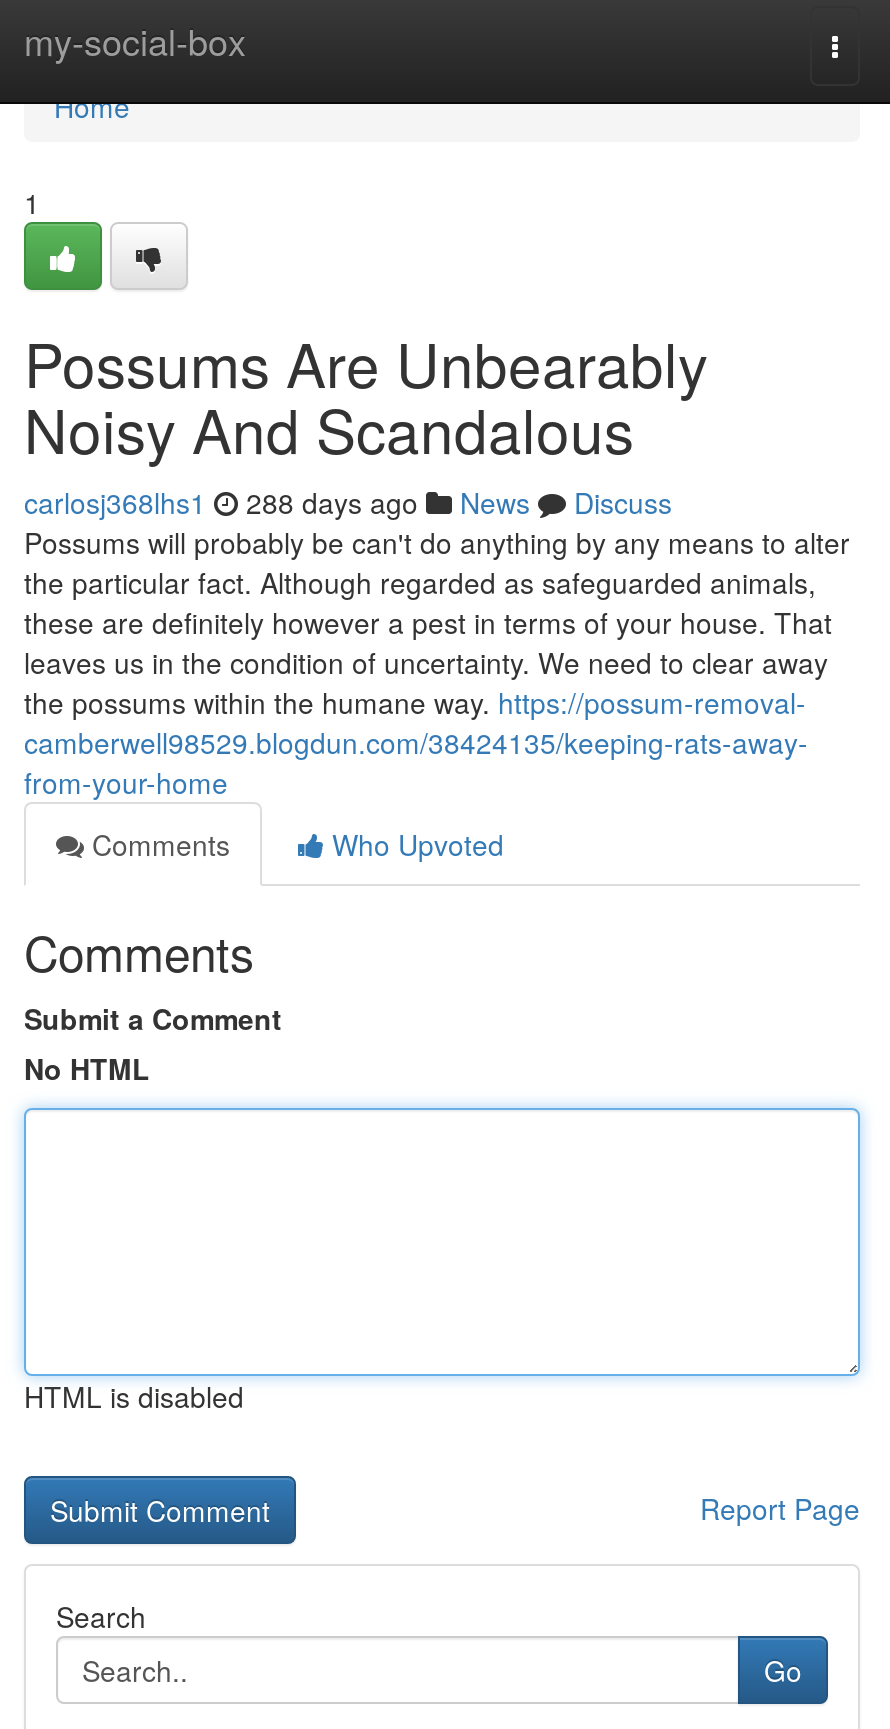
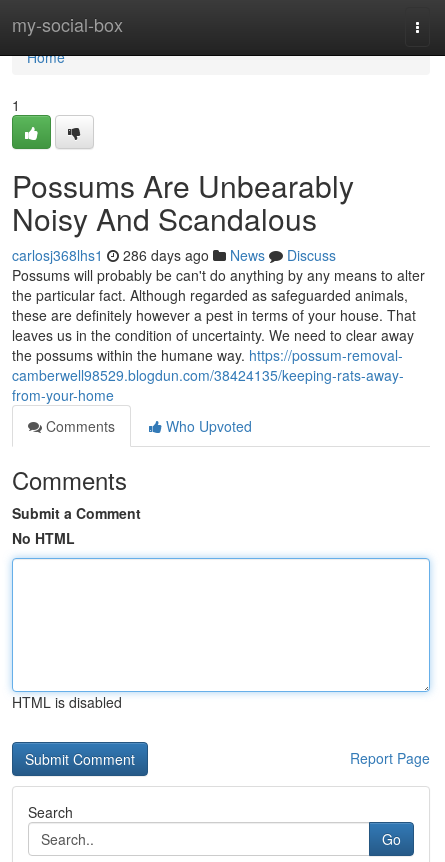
[24,482,672,522] carlosj368lhs1 288 days ago News Discuss -> [12,245,336,265] carlosj368lhs1 286 days ago News Discuss

